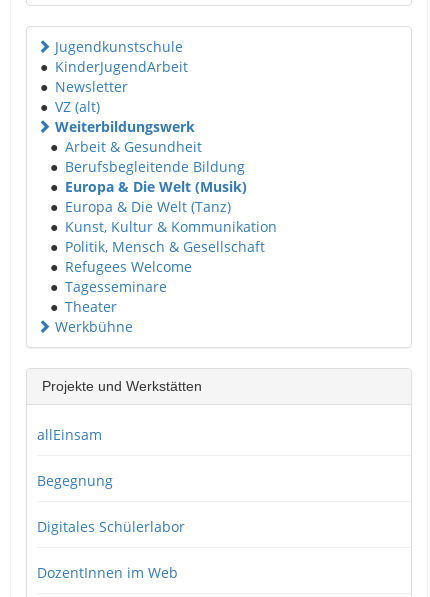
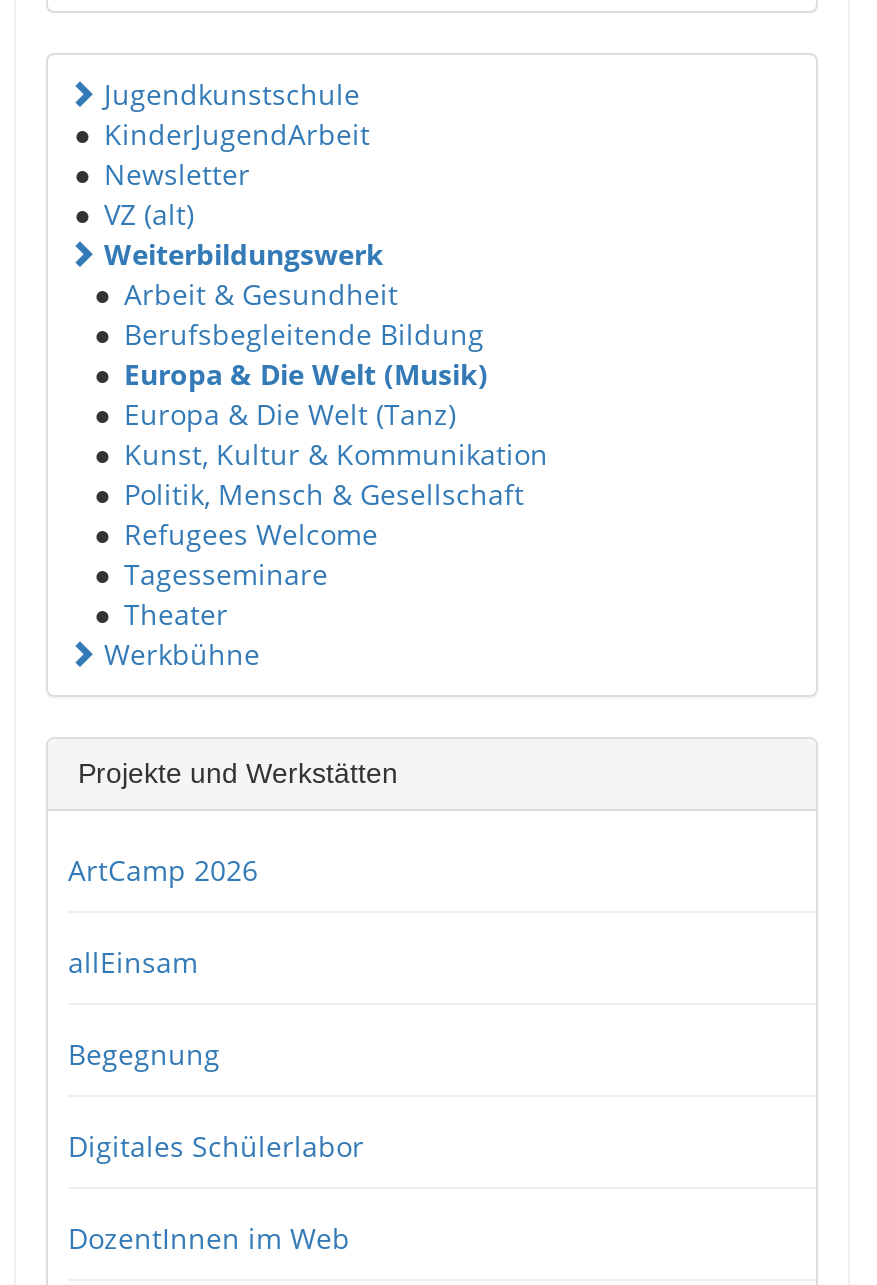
none -> [68,851,258,889] ArtCamp 2026

